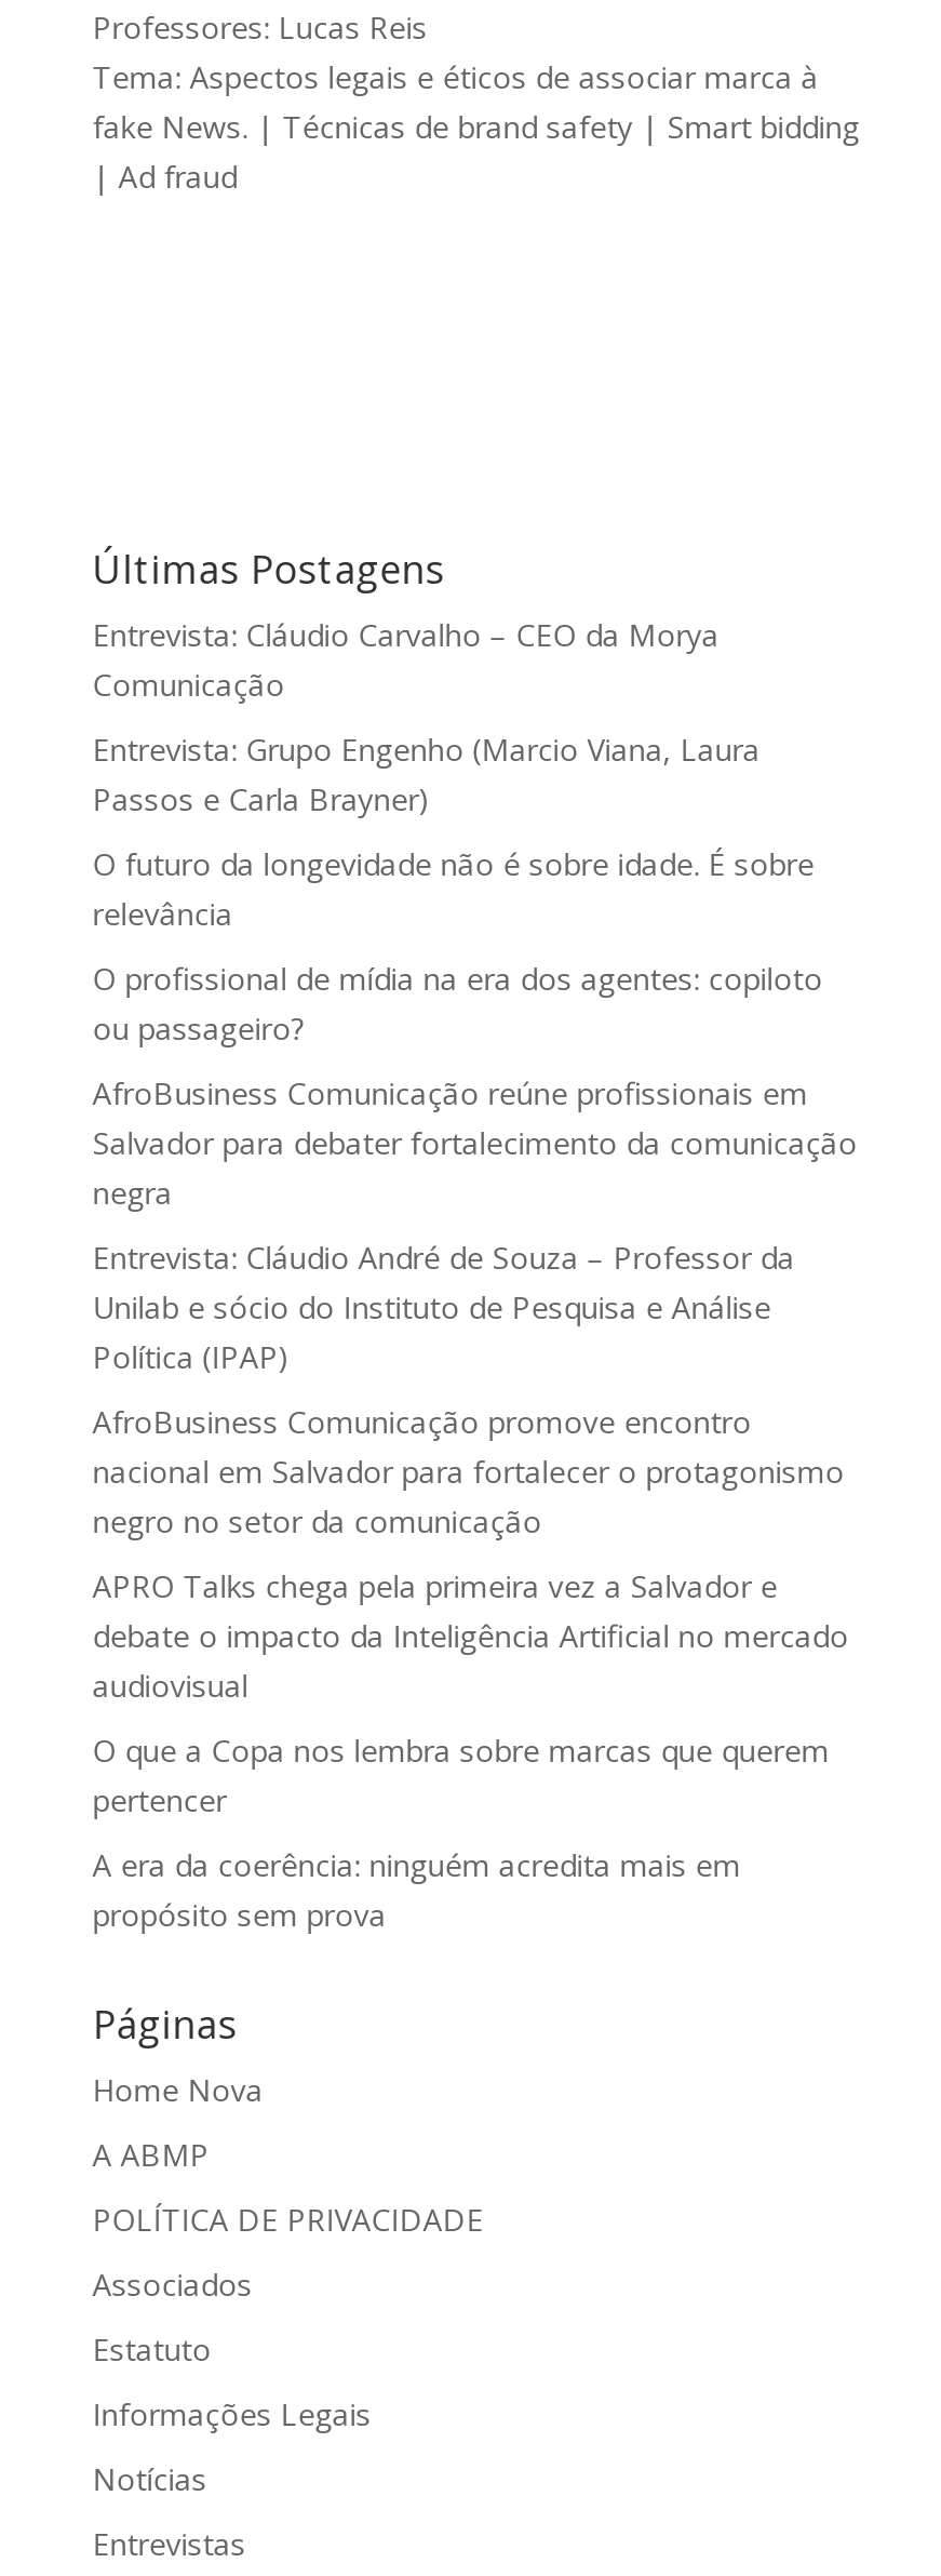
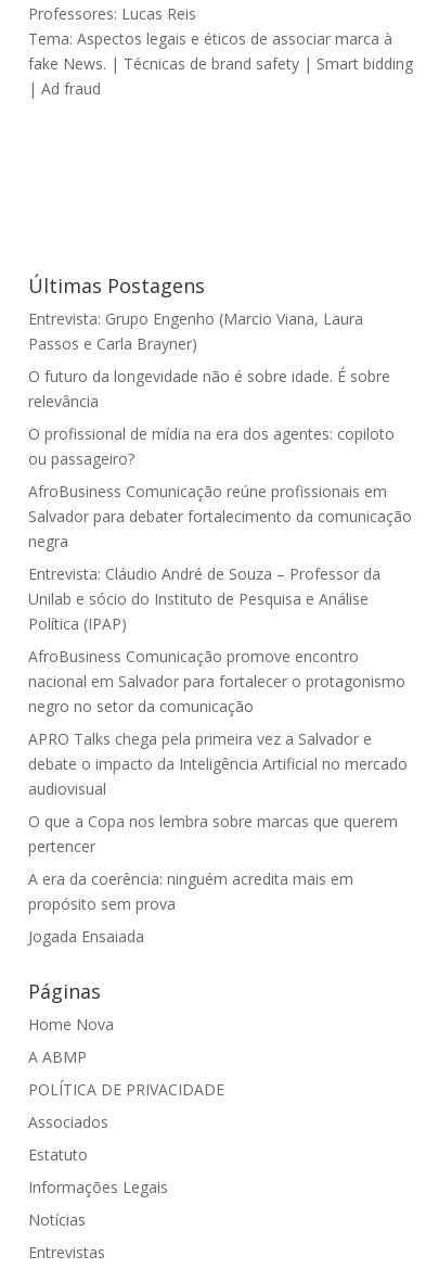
[92,614,719,705] Entrevista: Cláudio Carvalho – CEO da Morya | Comunicação -> none
moved [92,729,857,1935] -> [28,308,412,914]: Entrevista: Grupo Engenho (Marcio Viana, Laura | Passos e Carla Brayner) | O futuro da longevidade não é sobre idade. É sobre | ... | A era da coerência: ninguém acredita mais em | propósito sem prova
none -> [28,926,144,947] Jogada Ensaiada

